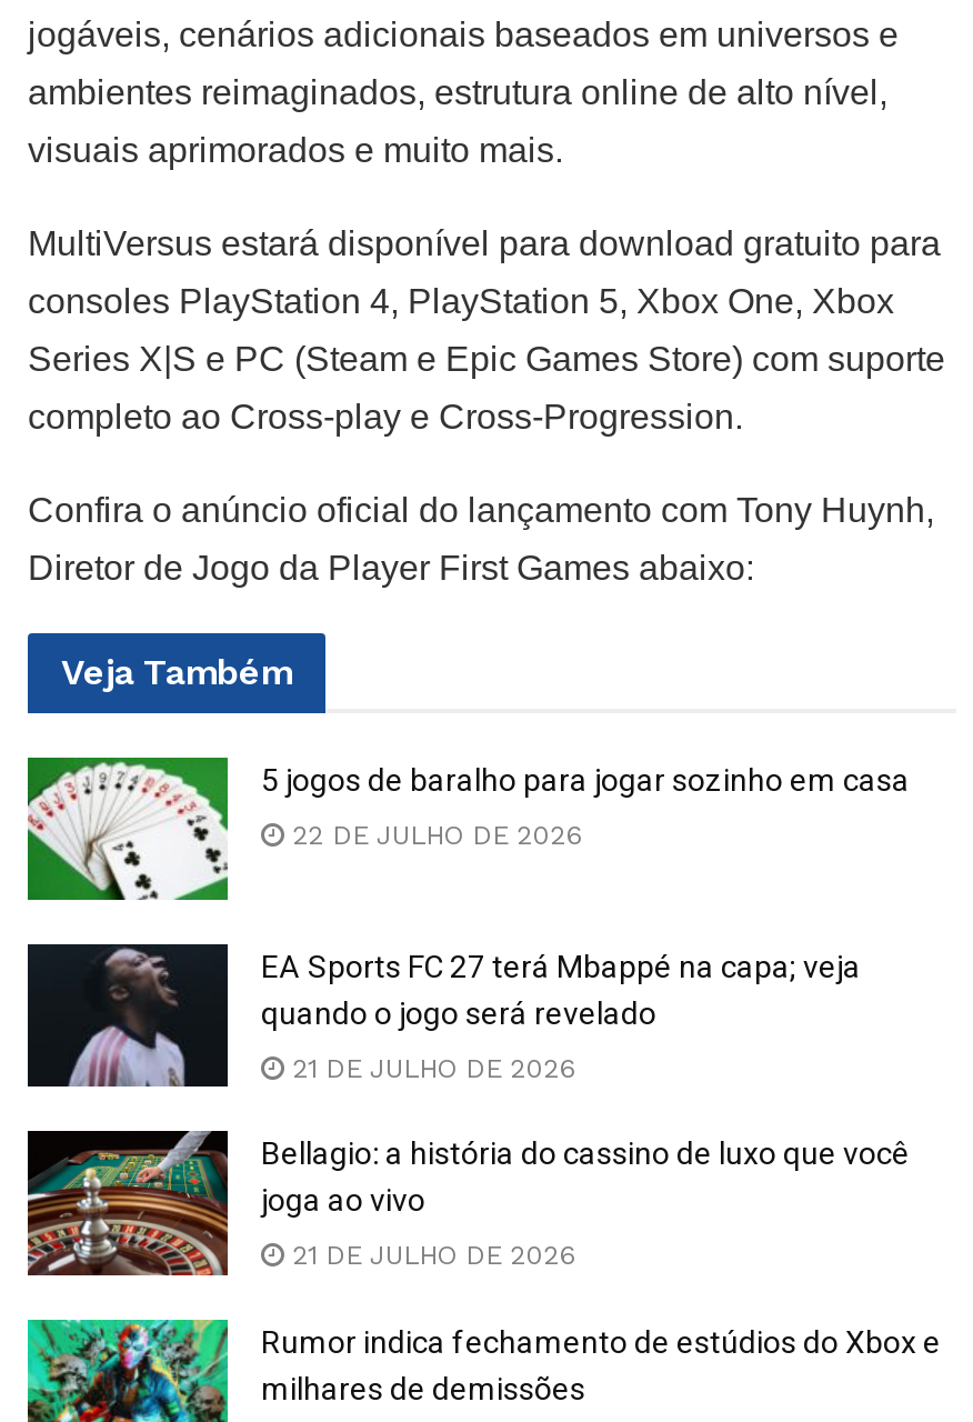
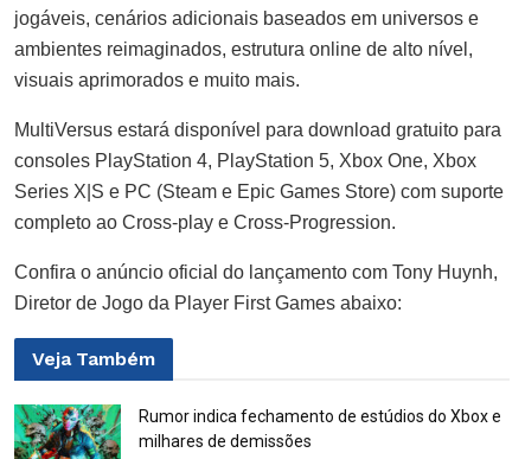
[26,755,910,902] [image] | 5 jogos de baralho para jogar sozinho em casa | 22 DE JULHO DE 2026 -> none
[28,942,910,1272] [image] | EA Sports FC 27 terá Mbappé na capa; veja | quando o jogo será revelado | 21 DE JULHO DE 2026 | Bellagio: a história do cassino de luxo que você | joga ao vivo | 21 DE JULHO DE 2026 -> none
[28,1129,230,1278] [image] -> none

